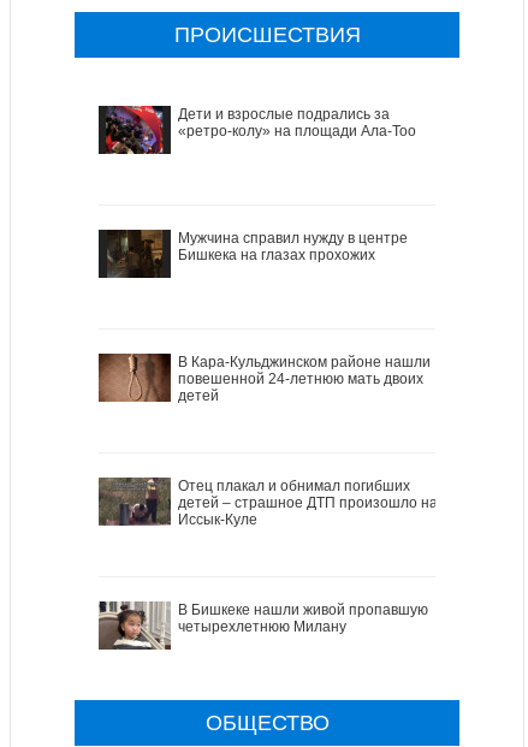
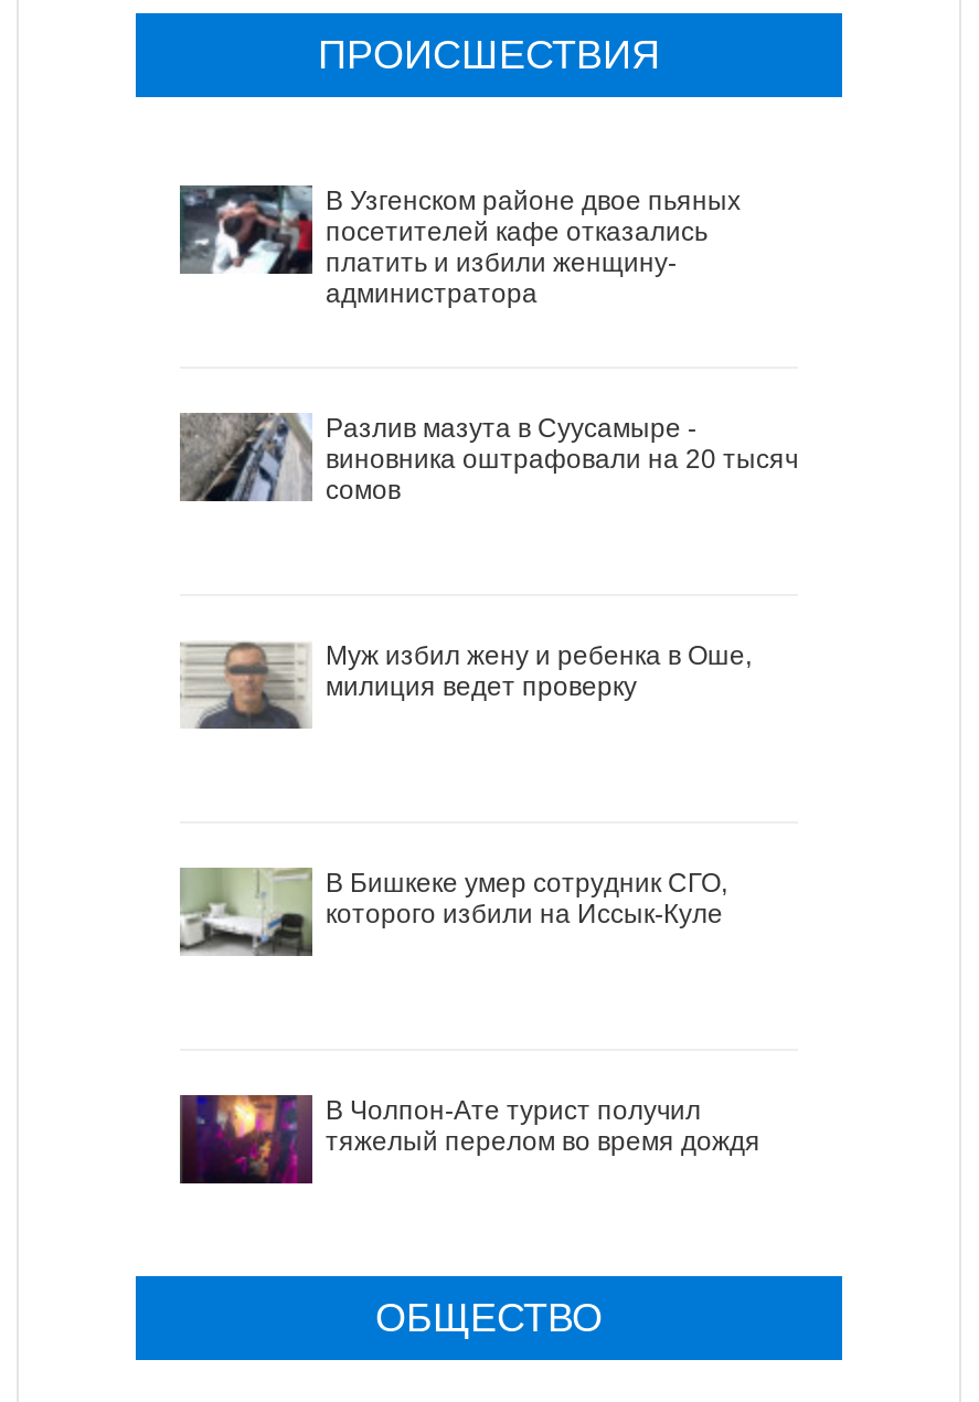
[99,105,416,155] [image] | Дети и взрослые подрались за | «ретро-колу» на площади Ала-Тоо -> [180,183,741,309] [image] | В Узгенском районе двое пьяных | посетителей кафе отказались | платить и избили женщину- | администратора
[99,230,408,279] [image] | Мужчина справил нужду в центре | Бишкека на глазах прохожих -> [180,412,798,505] [image] | Разлив мазута в Суусамыре - | виновника оштрафовали на 20 тысяч | сомов
[97,352,431,404] [image] | В Кара-Кульджинском районе нашли | повешенной 24-летнюю мать двоих | детей -> [180,640,752,731] [image] | Муж избил жену и ребенка в Оше, | милиция ведет проверку
[97,477,438,528] [image] | Отец плакал и обнимал погибших | детей – страшное ДТП произошло на | Иссык-Куле -> [180,867,727,956] [image] | В Бишкеке умер сотрудник СГО, | которого избили на Иссык-Куле
[99,601,428,651] [image] | В Бишкеке нашли живой пропавшую | четырехлетнюю Милану -> [180,1095,760,1183] [image] | В Чолпон-Ате турист получил | тяжелый перелом во время дождя

